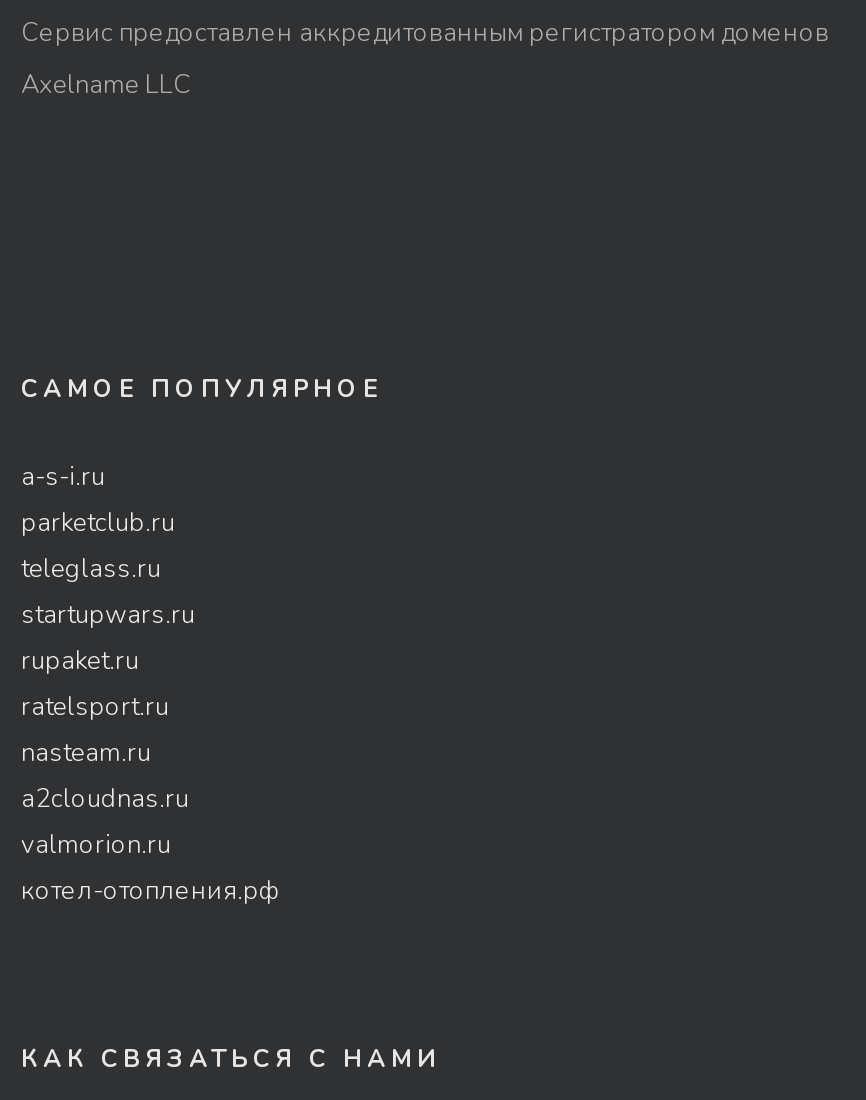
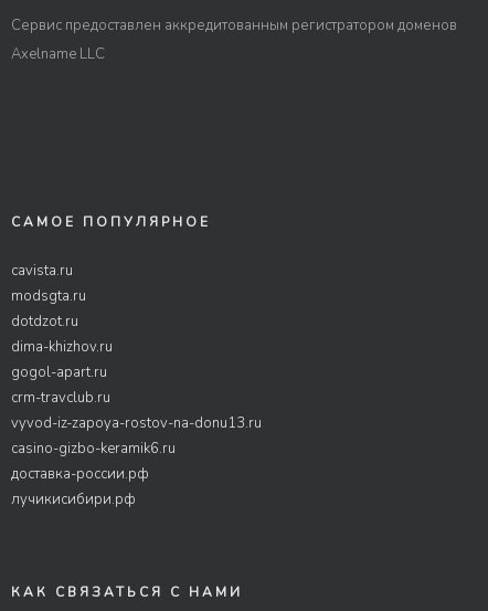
[21,459,281,909] a-s-i.ru | parketclub.ru | teleglass.ru | startupwars.ru | rupaket.ru | ratelsport.ru | nasteam.ru | a2cloudnas.ru | valmorion.ru | котел-отопления.рф -> [11,261,262,509] cavista.ru | modsgta.ru | dotdzot.ru | dima-khizhov.ru | gogol-apart.ru | crm-travclub.ru | vyvod-iz-zapoya-rostov-na-donu13.ru | casino-gizbo-keramik6.ru | доставка-россии.рф | лучикисибири.рф

